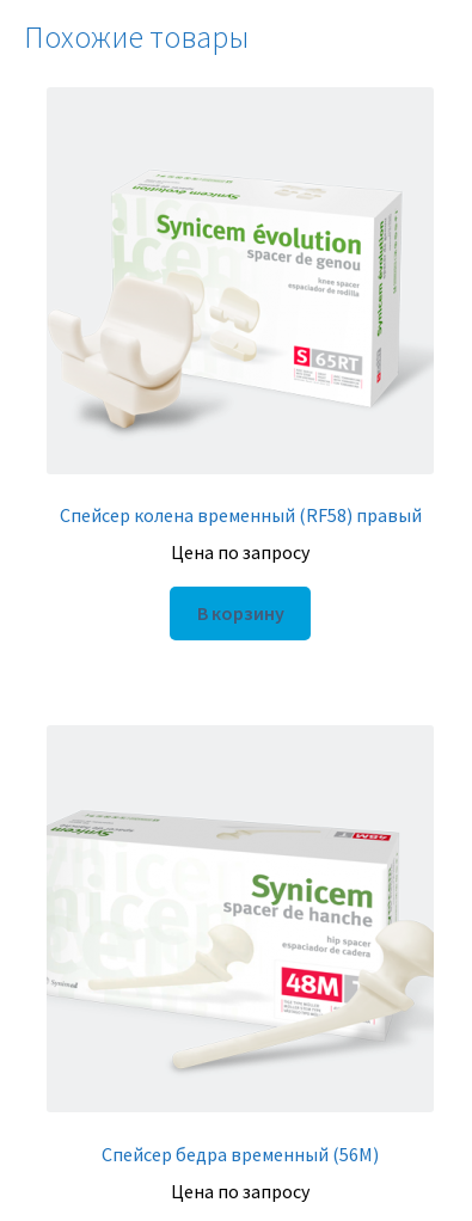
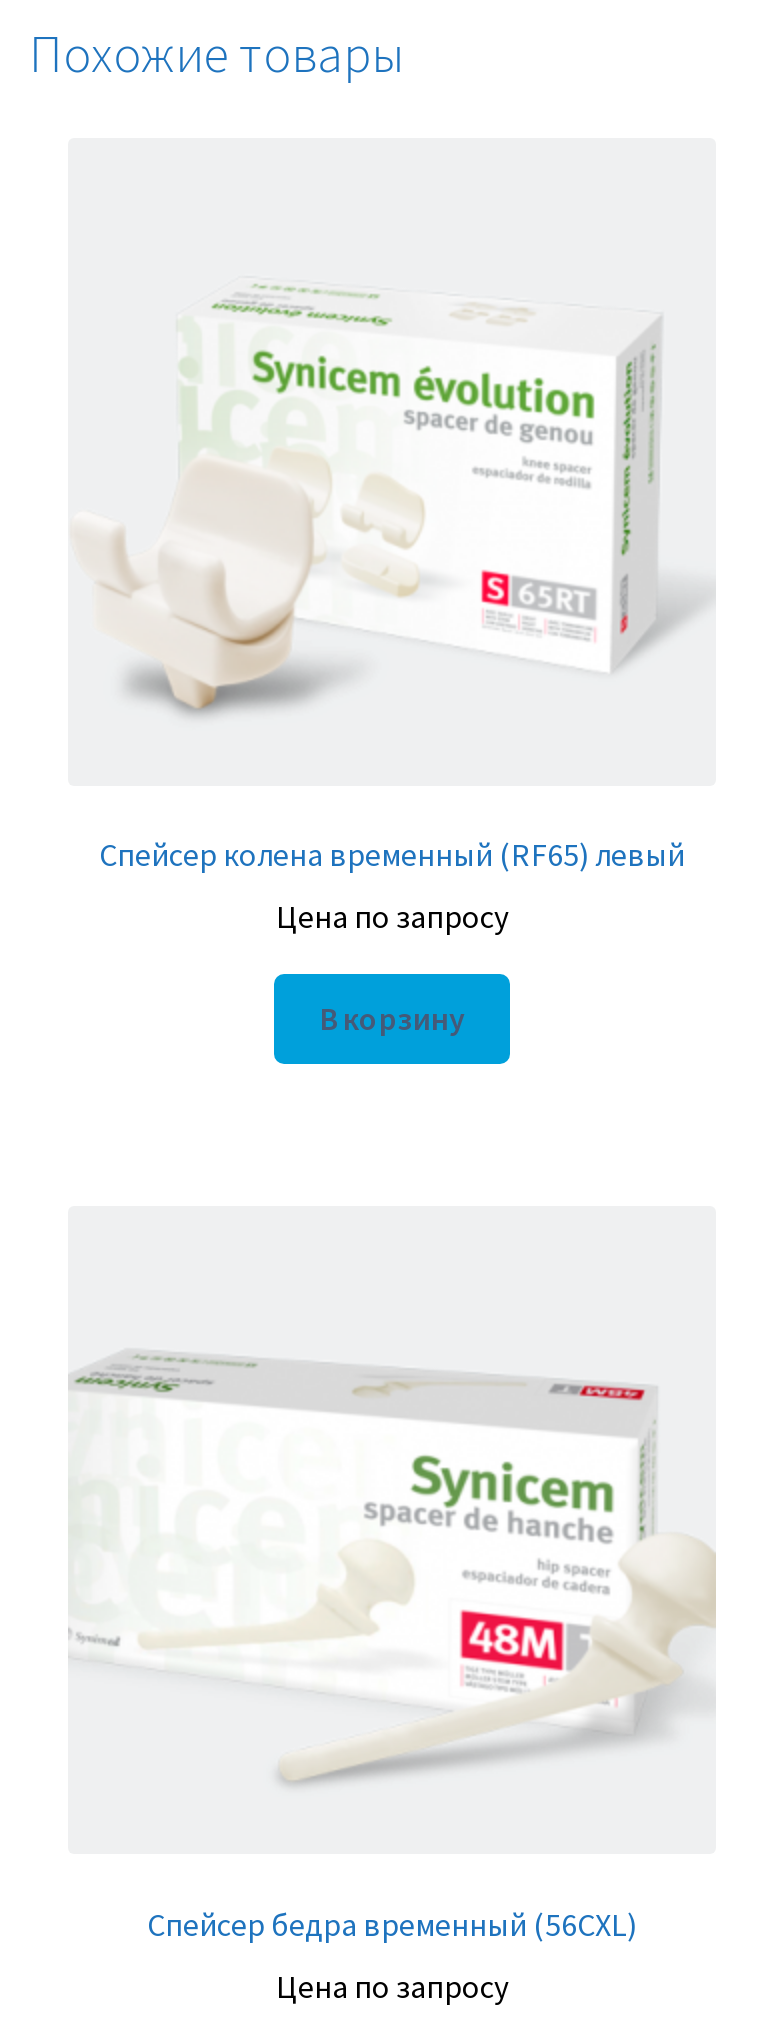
[59,503,421,527] Спейсер колена временный (RF58) правый -> [99,835,685,875] Спейсер колена временный (RF65) левый
[102,1142,379,1166] Спейсер бедра временный (56М) -> [147,1904,637,1944] Спейсер бедра временный (56CXL)

